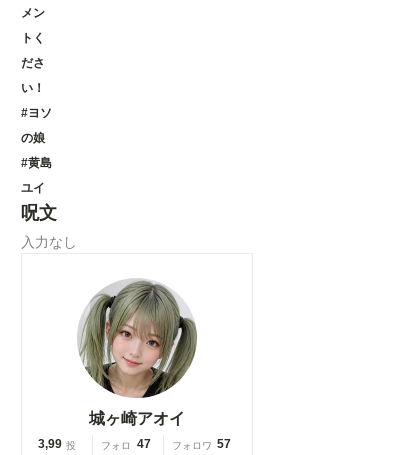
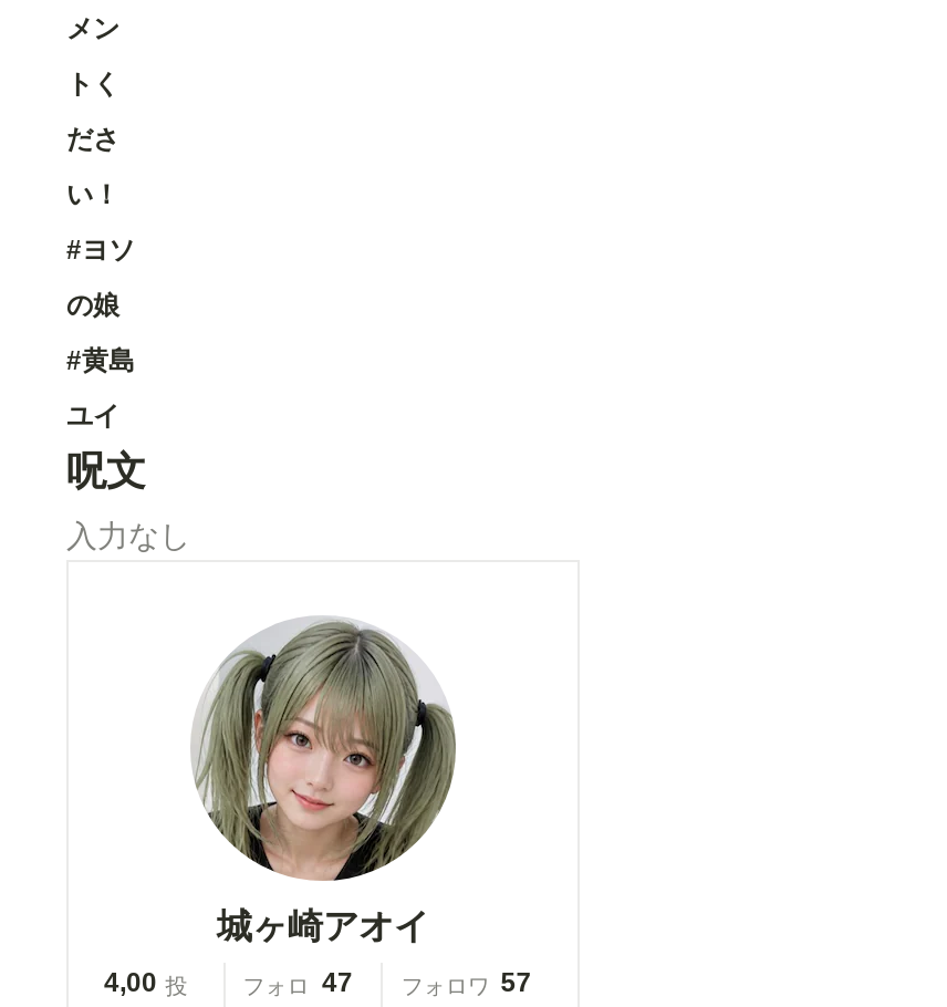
[38,437,76,451] 3,99 投 -> [104,967,188,998] 4,00 投

